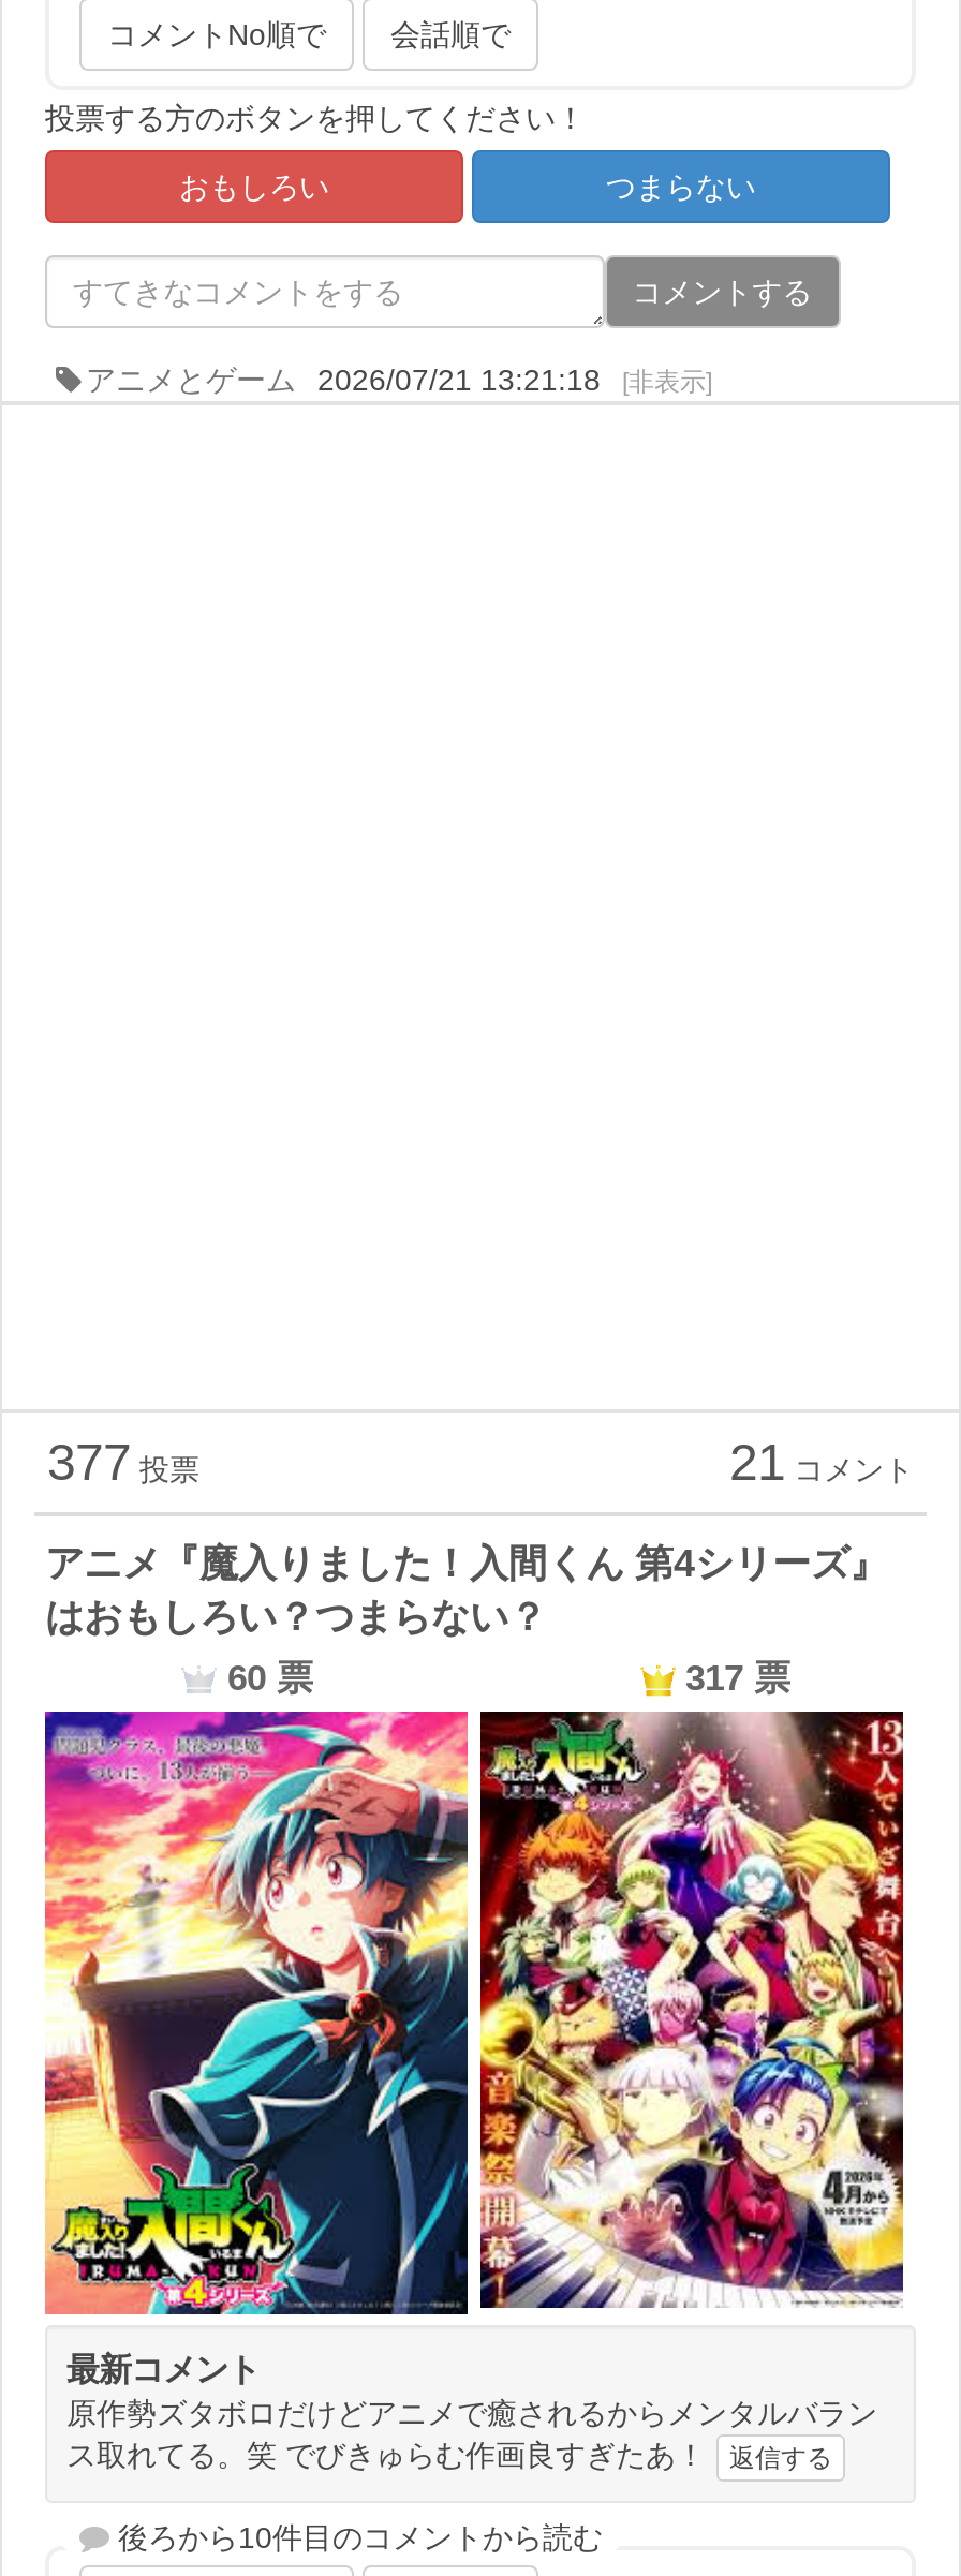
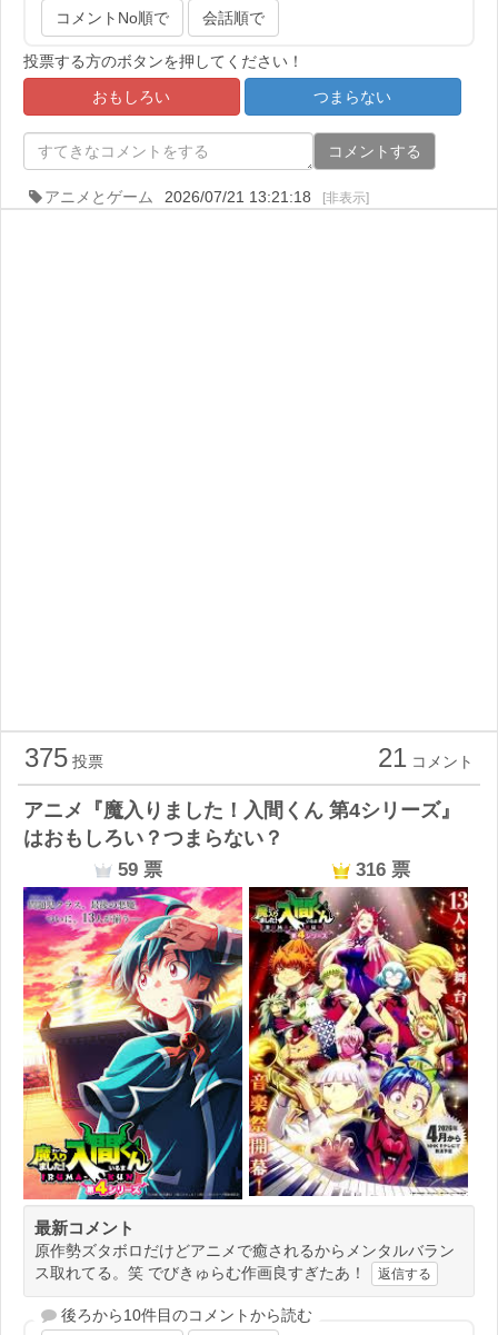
[47,1433,199,1491] 377 投票 -> [24,743,103,773] 375 投票
[227,1659,313,1699] 60票 -> [118,860,162,881] 59票
[685,1659,790,1699] 317票 -> [355,860,410,881] 316票

